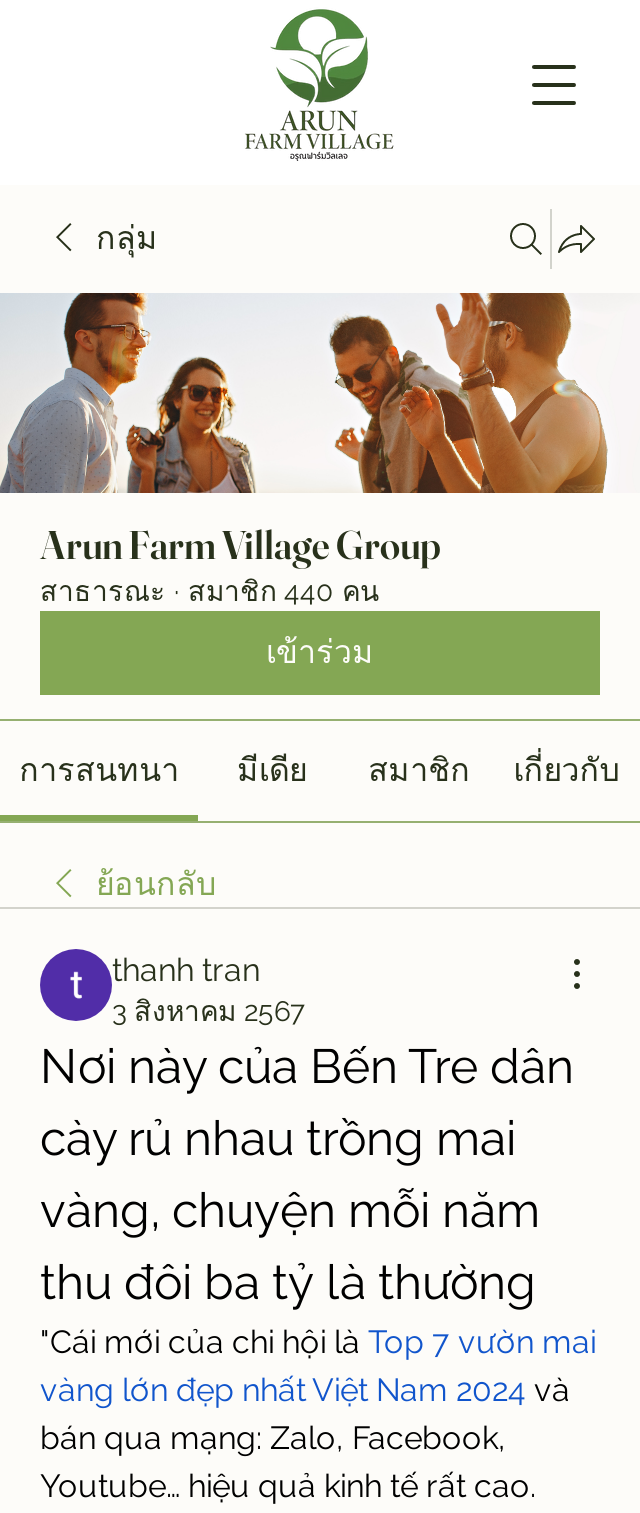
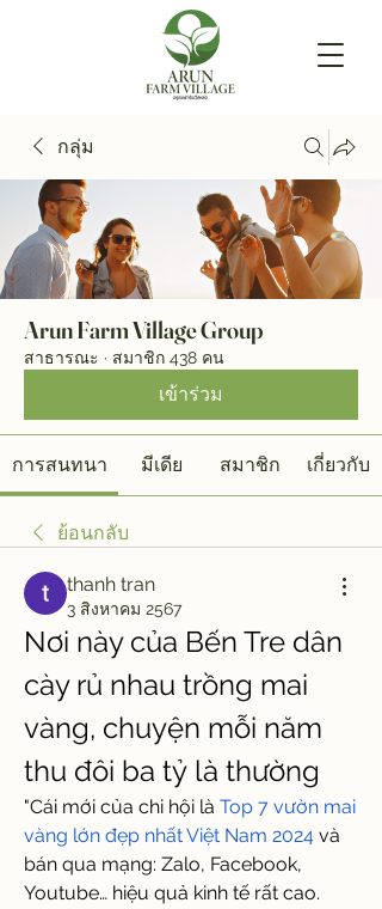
[40,575,380,607] สาธารณะ · สมาชิก 440 คน -> [24,348,224,367] สาธารณะ · สมาชิก 438 คน

